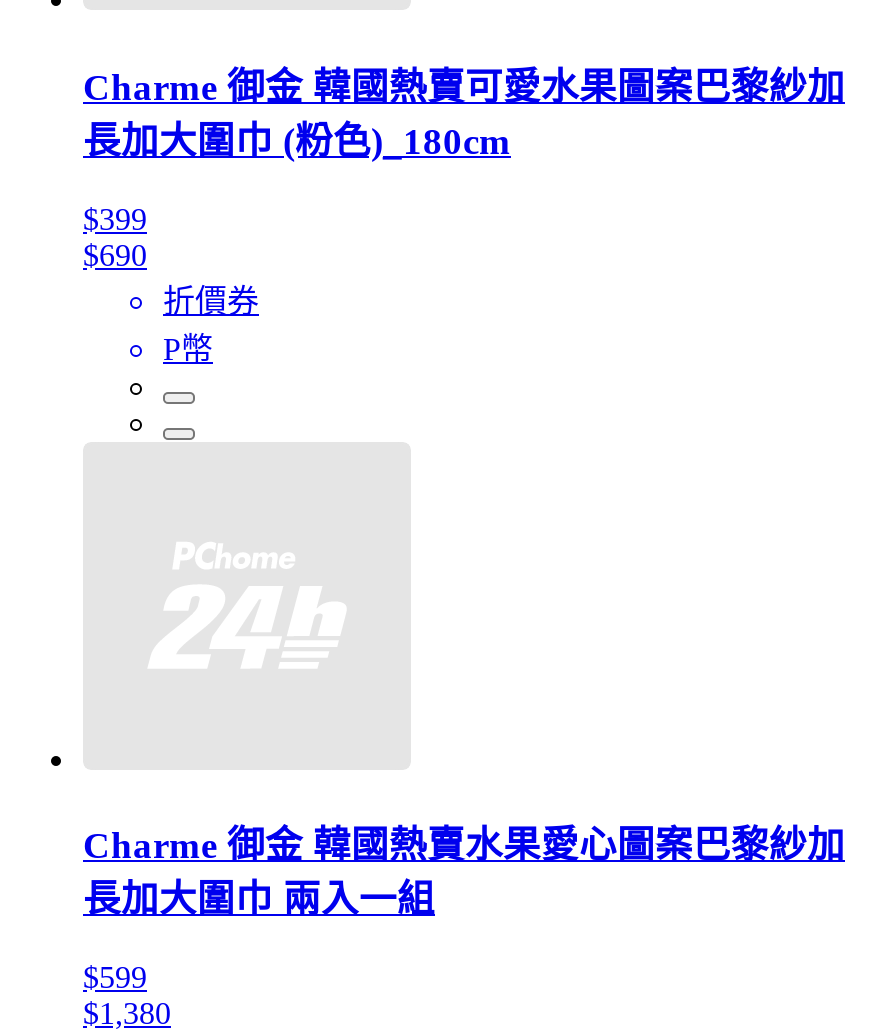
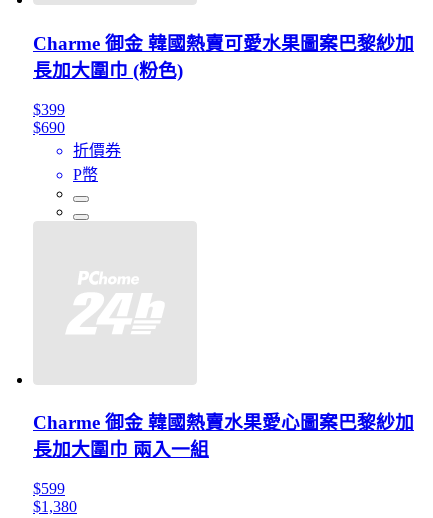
[83,120,511,162] 長加大圍巾 (粉色)_180cm -> [33,60,183,81] 長加大圍巾 (粉色)

